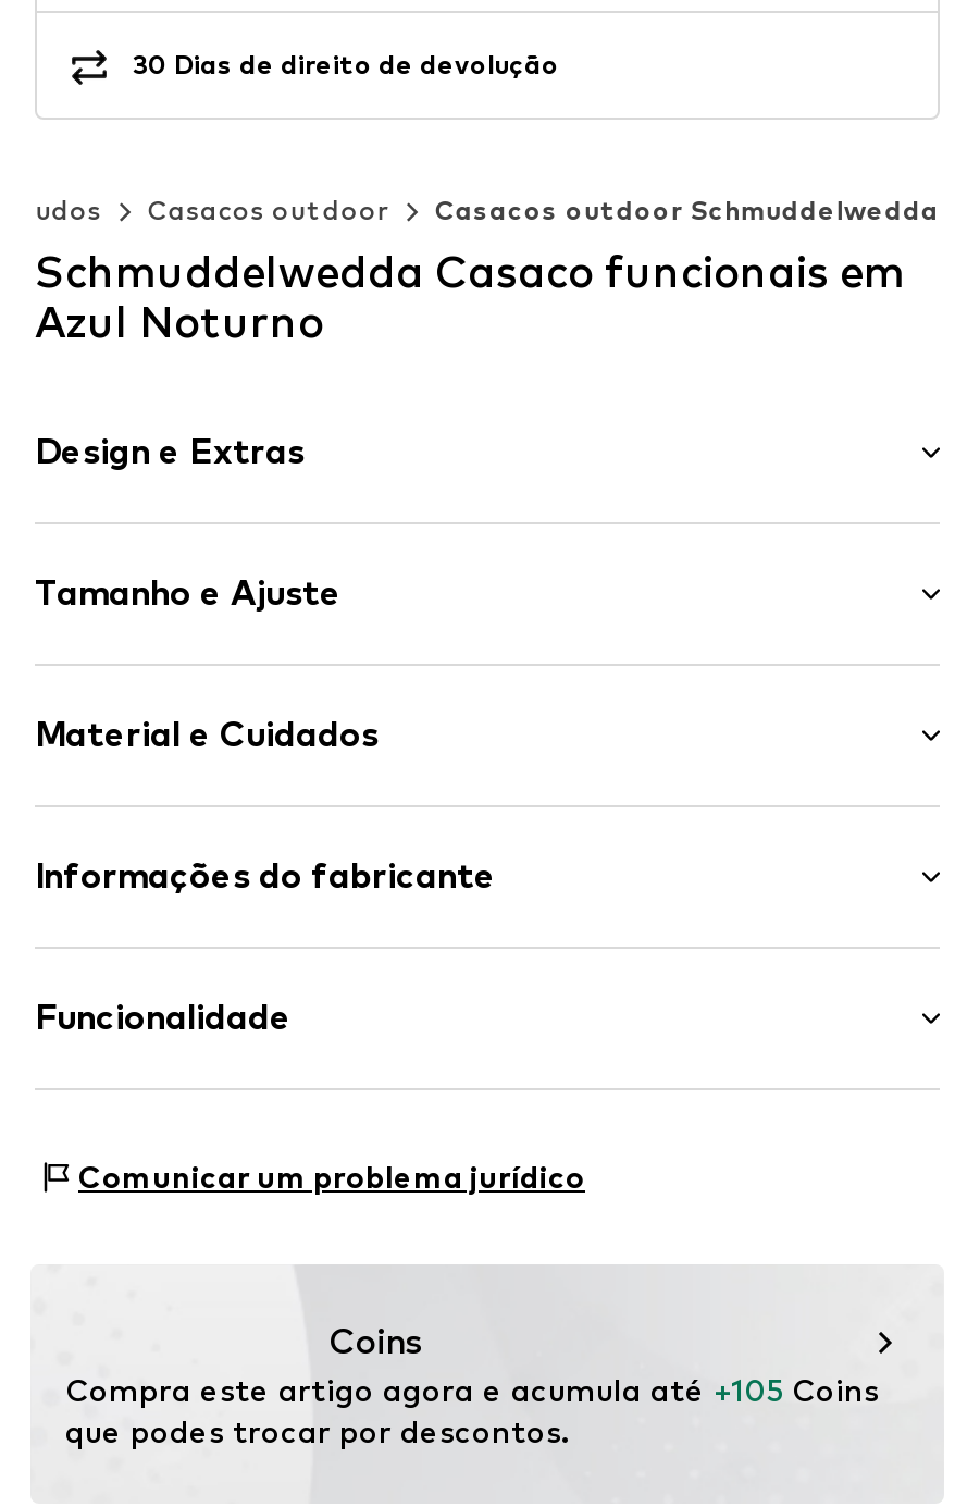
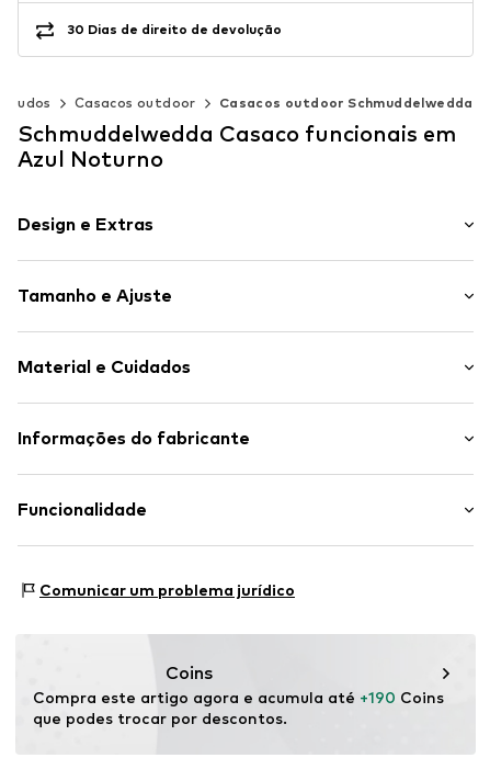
[65,1370,879,1407] Compra este artigo agora e acumula até +105 Coins -> [33,687,444,706] Compra este artigo agora e acumula até +190 Coins

